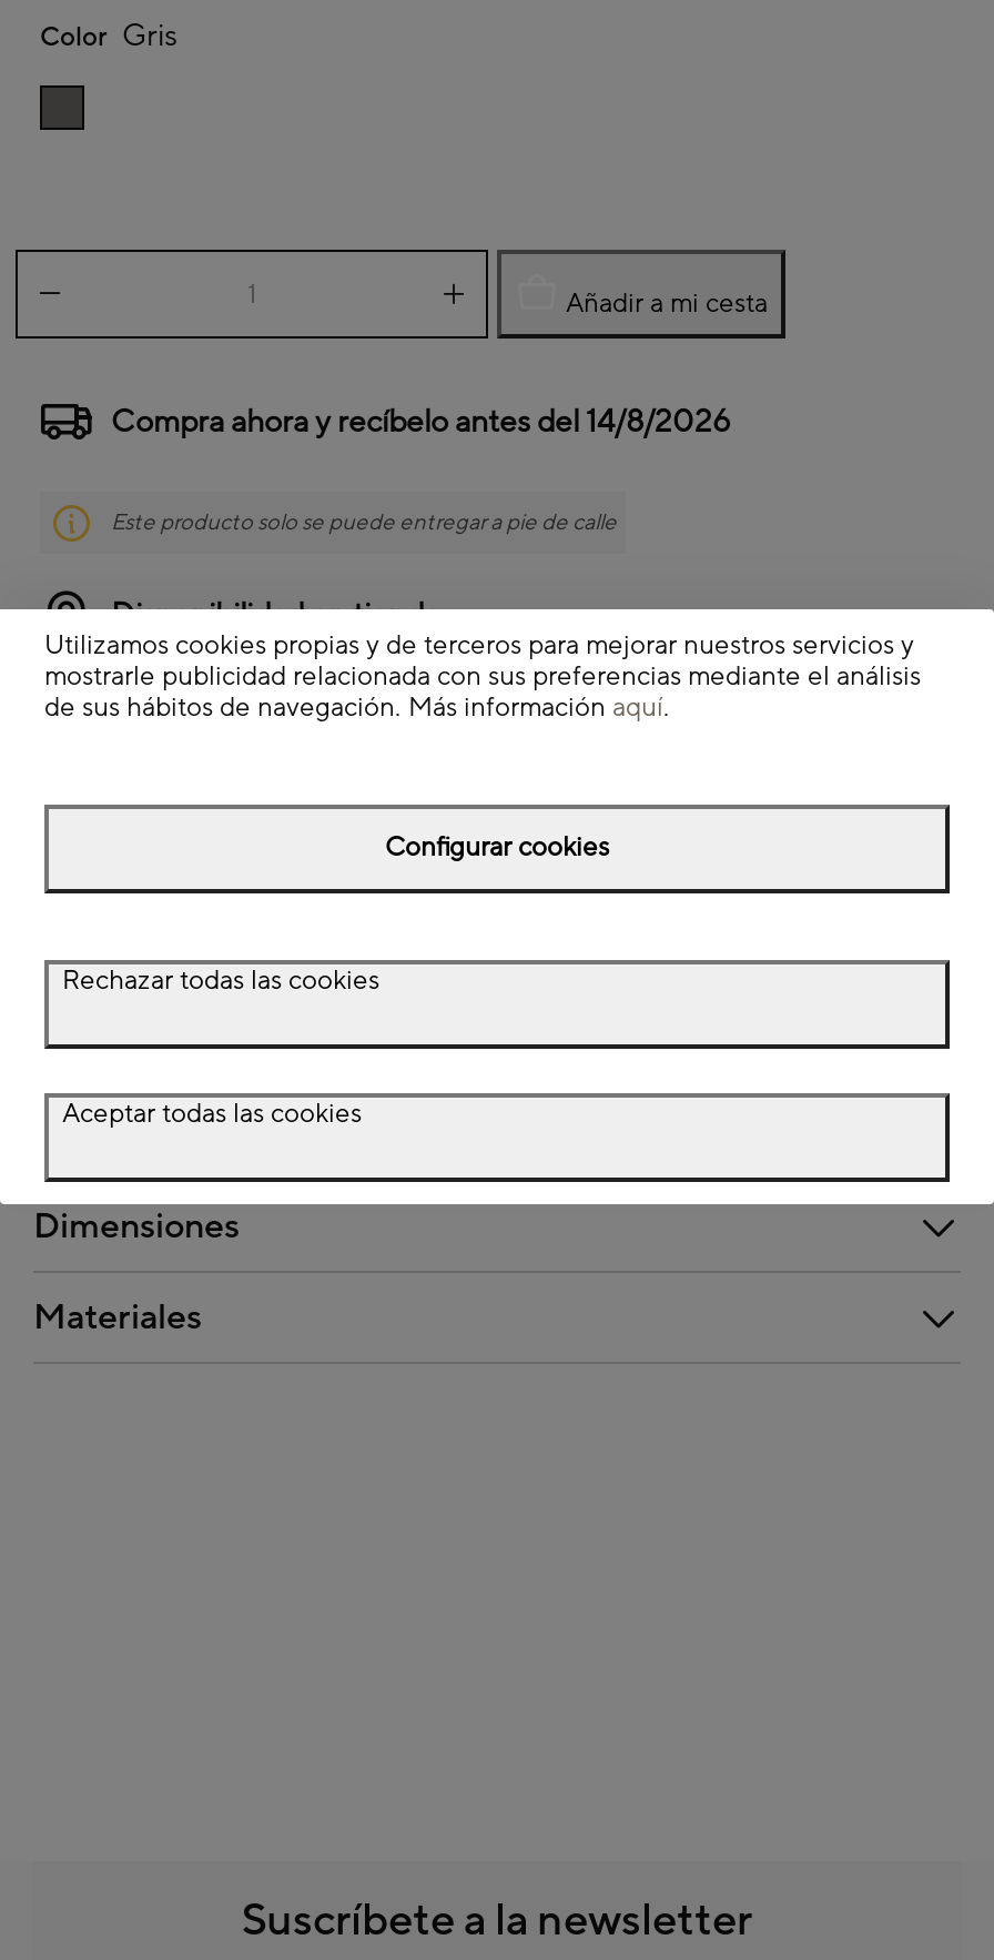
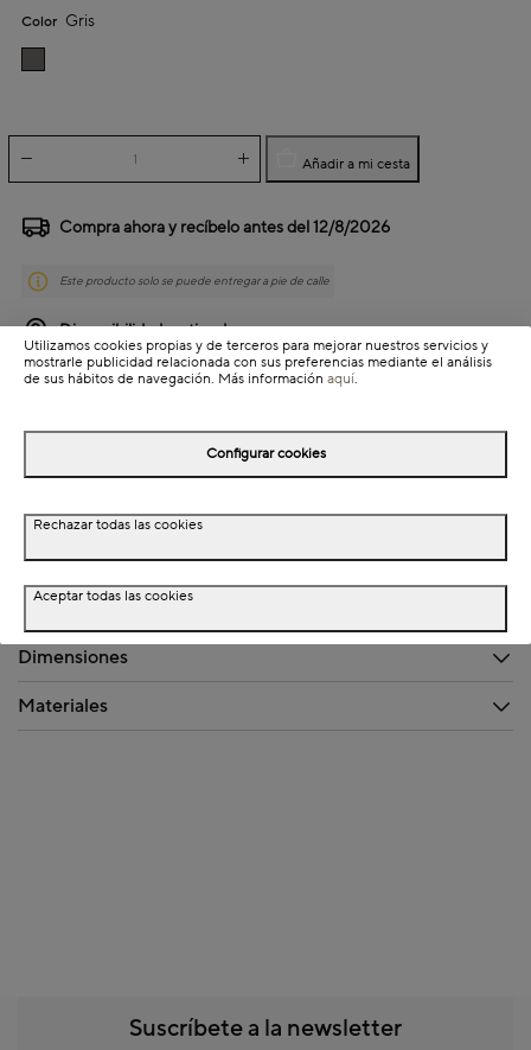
[111,403,737,443] Compra ahora y recíbelo antes del 14/8/2026 -> [59,217,394,238] Compra ahora y recíbelo antes del 12/8/2026

